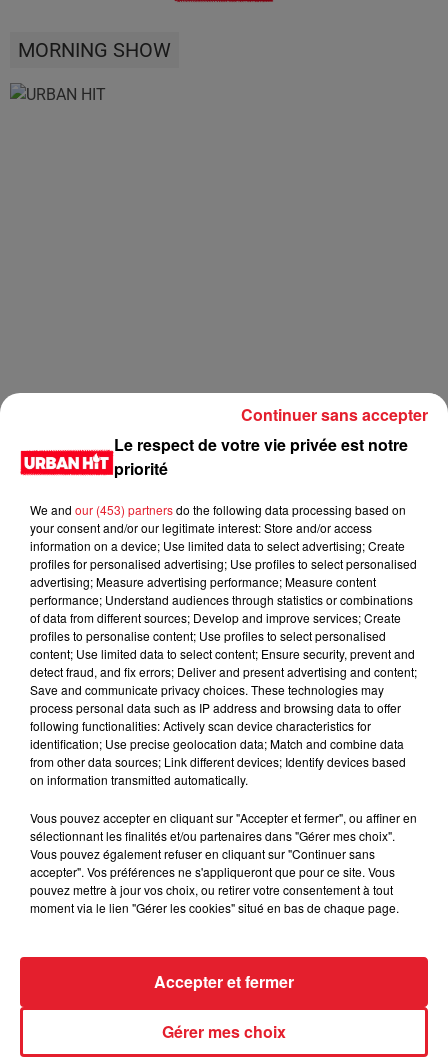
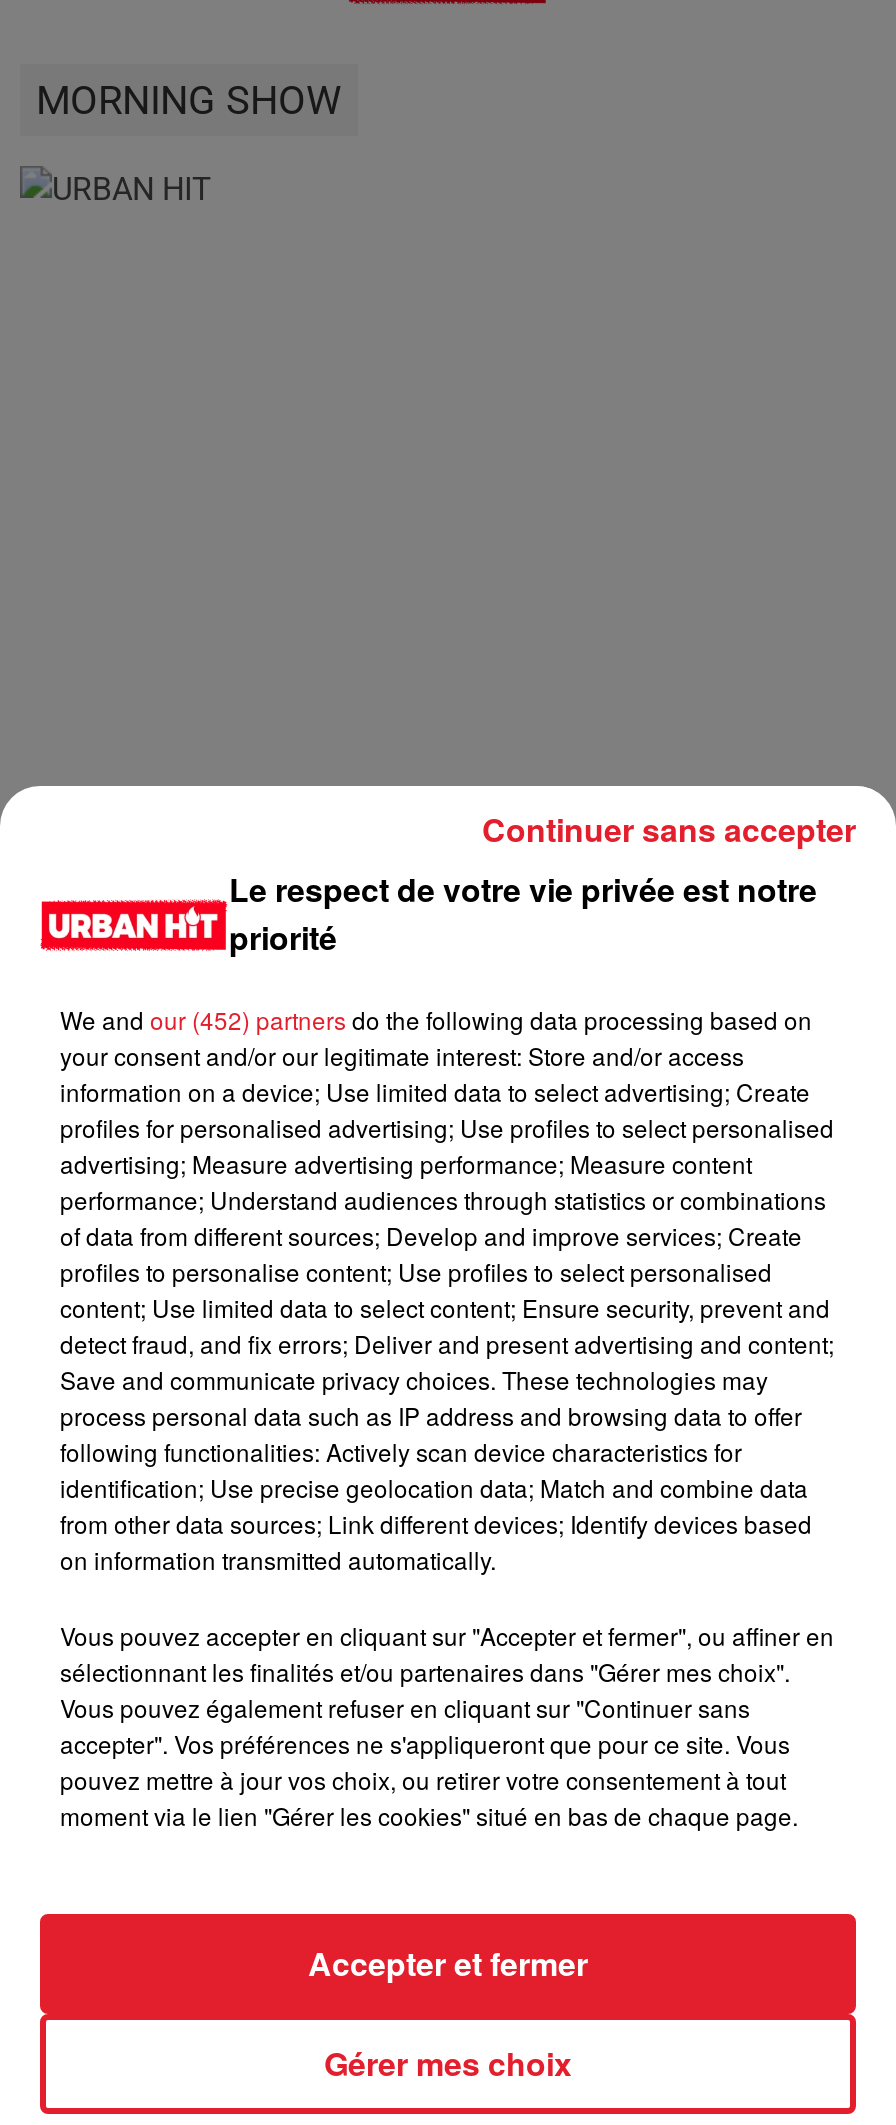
[30,501,406,518] We and our (453) partners do the following data processing based on -> [60,1002,812,1036] We and our (452) partners do the following data processing based on

